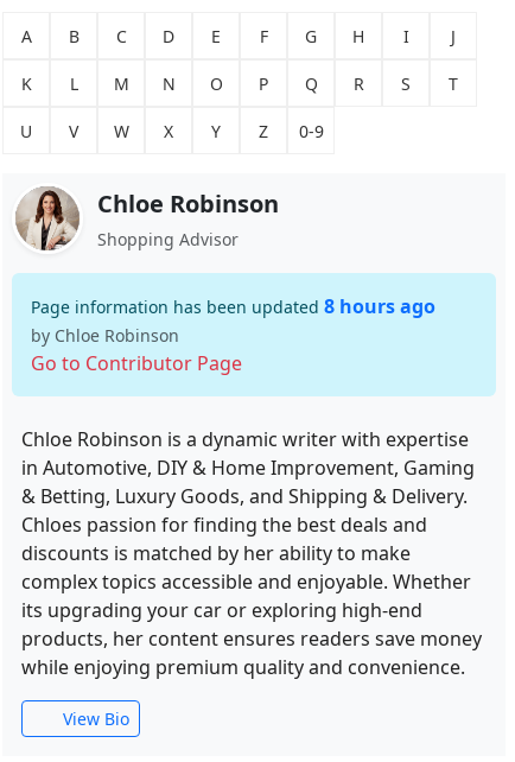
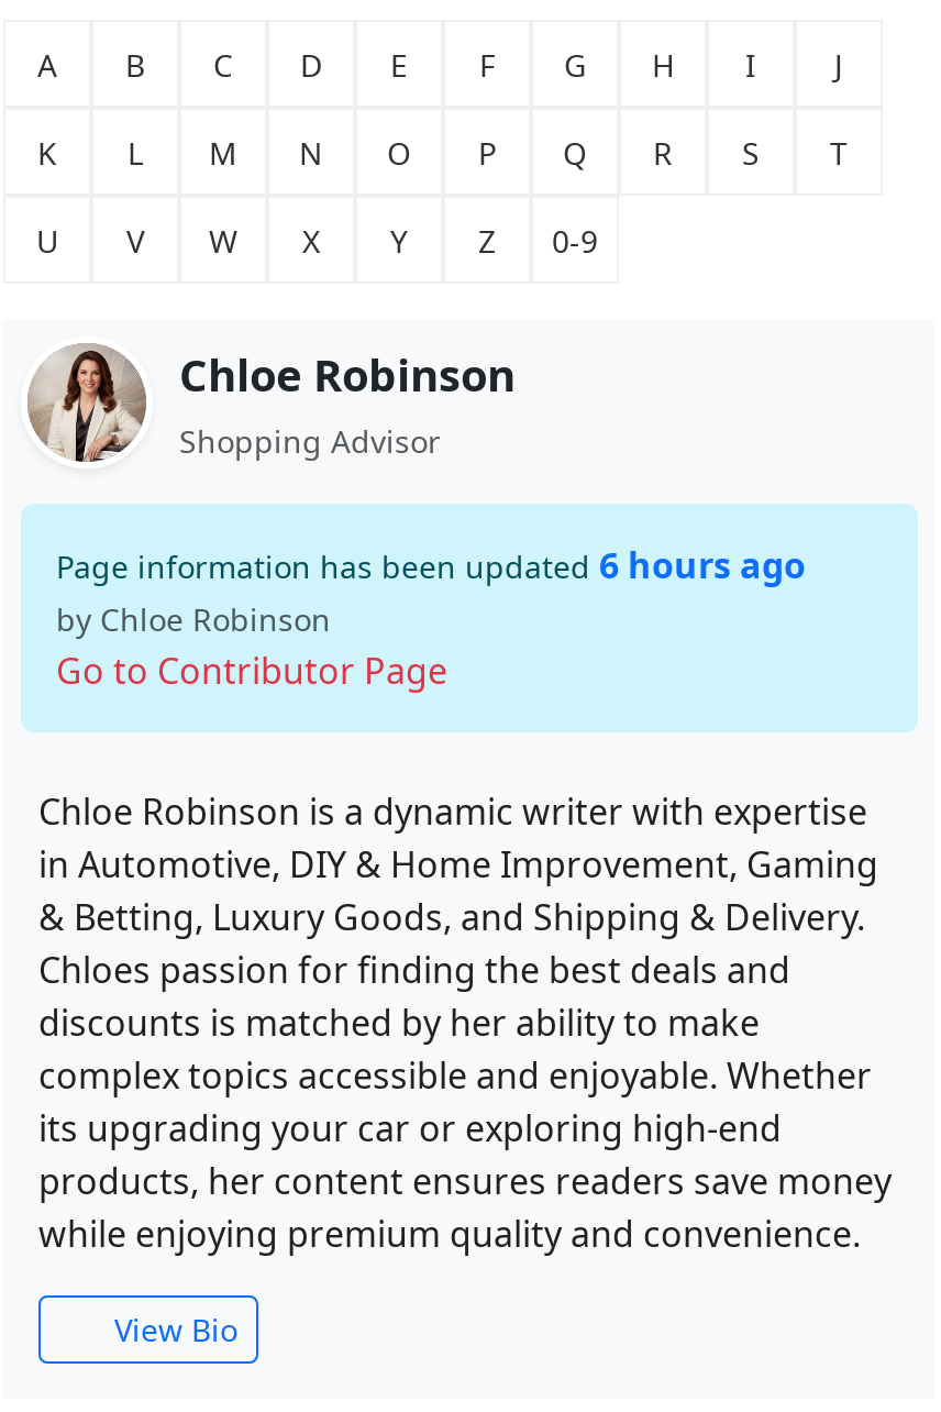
[31,293,435,319] Page information has been updated 8 hours ago -> [56,541,806,589] Page information has been updated 6 hours ago

